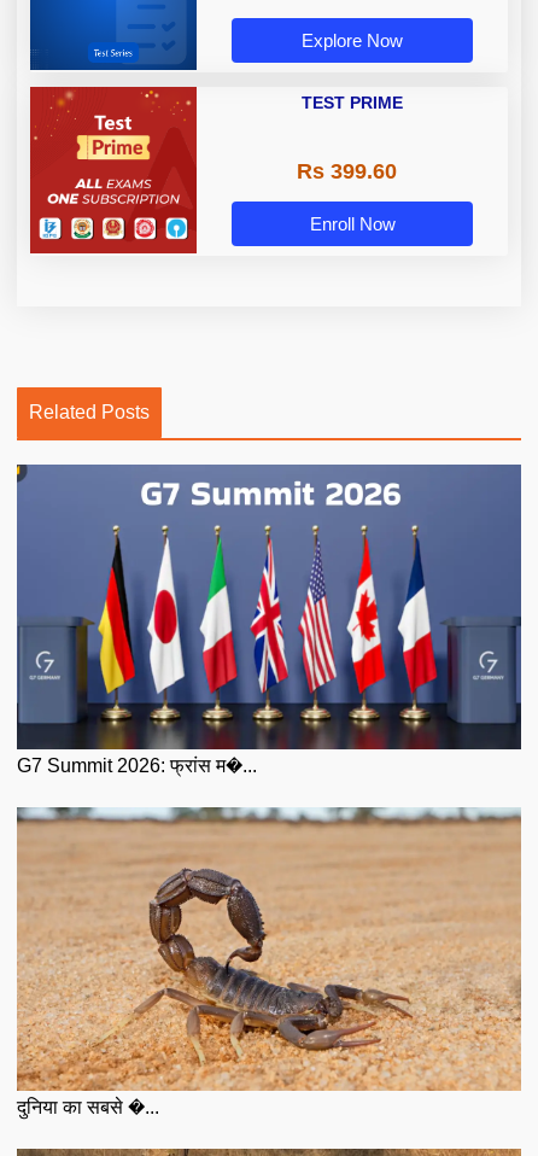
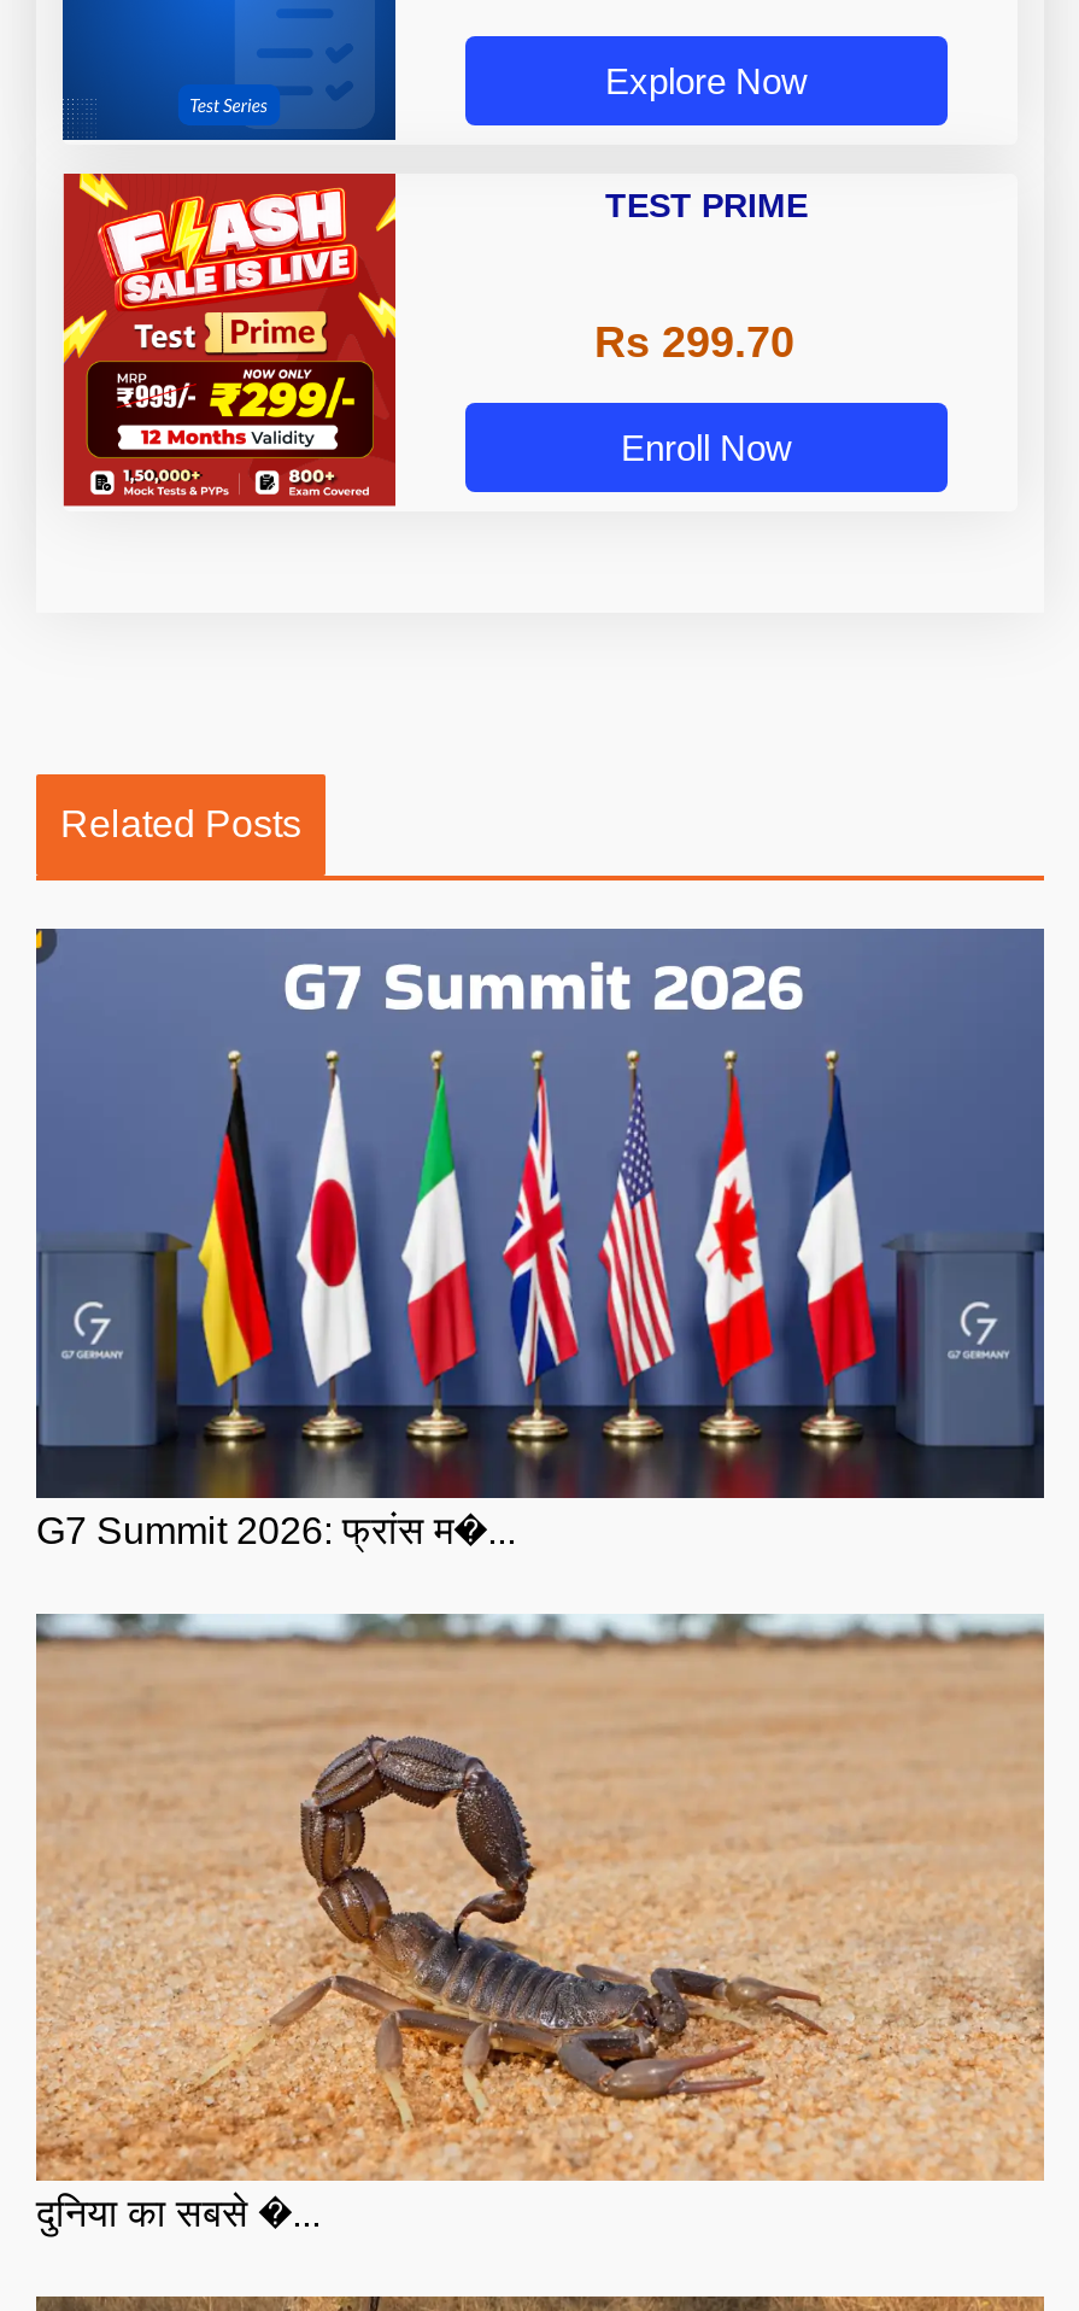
[29,86,198,247] [image] -> [60,171,398,499] [image]
[296,160,396,184] Rs 399.60 -> [594,319,794,367] Rs 299.70

